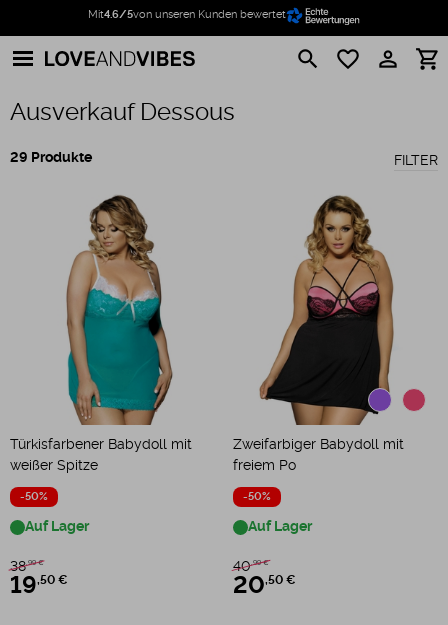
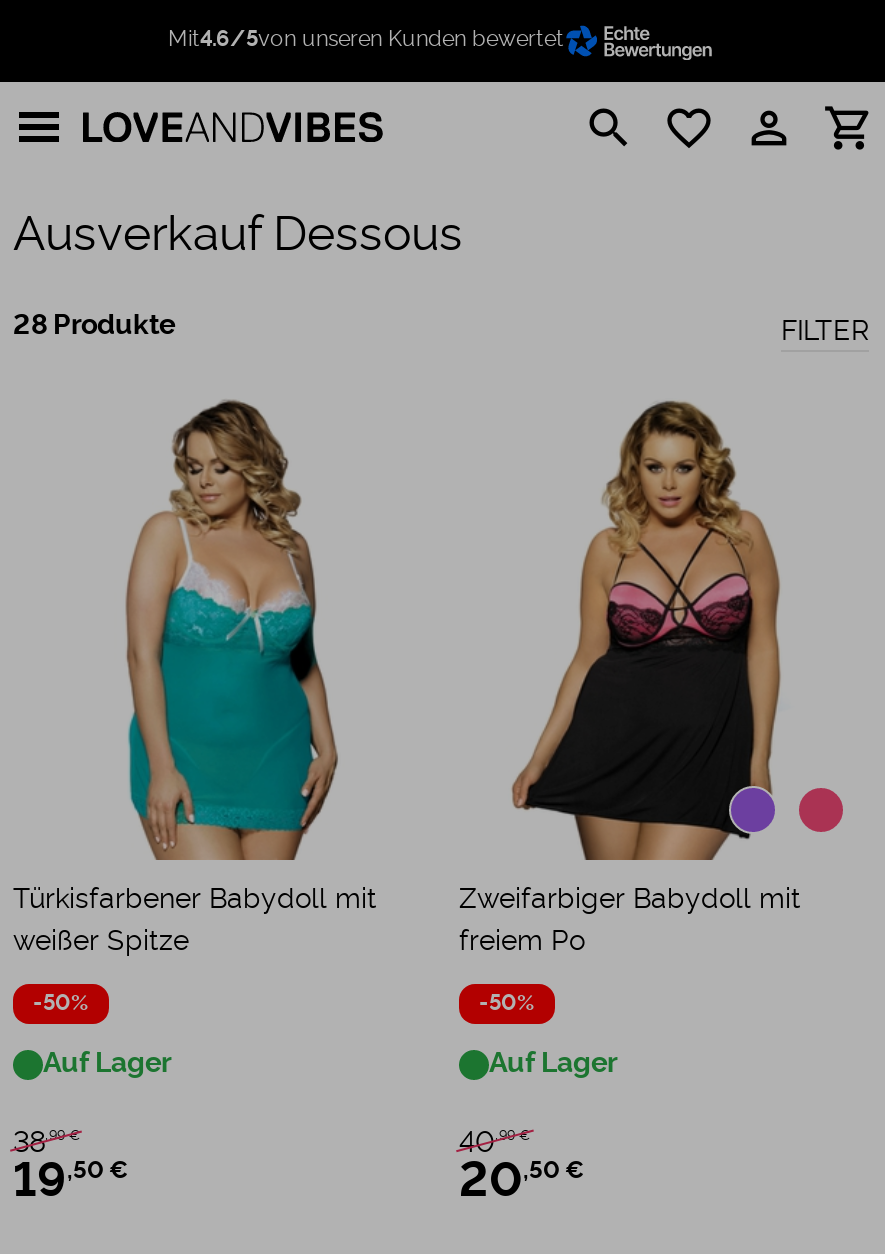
[10,151,92,165] 29 Produkte -> [13,312,175,340] 28 Produkte

